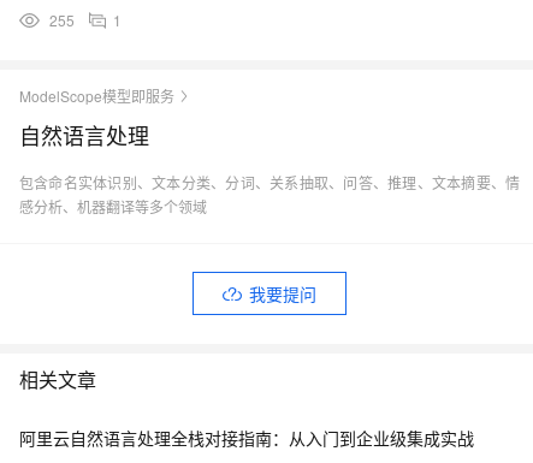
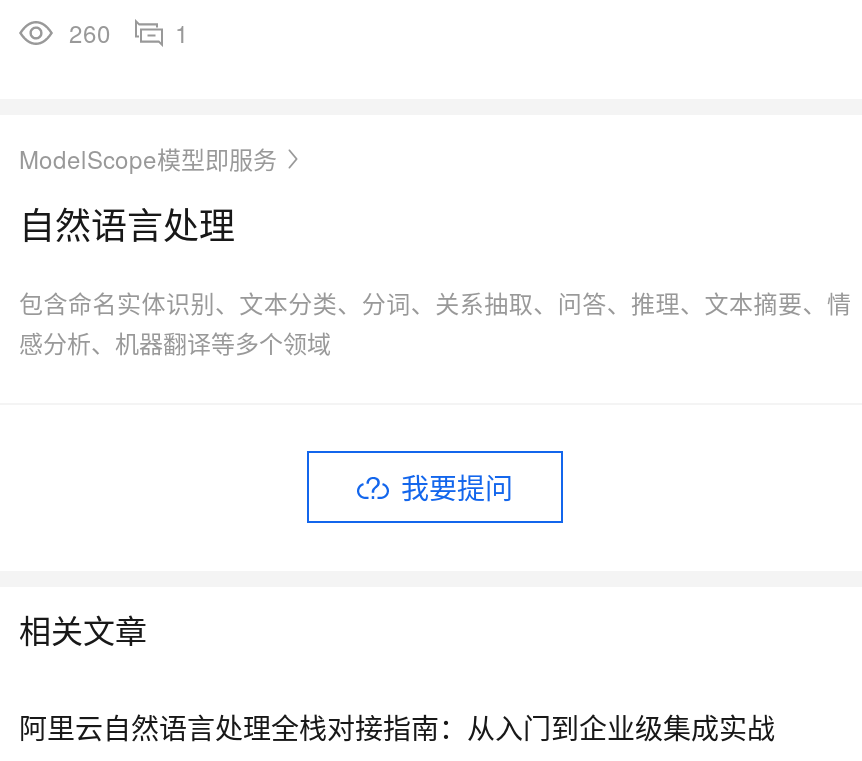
[49,10,122,30] 255 1 -> [69,15,189,49] 260 1

